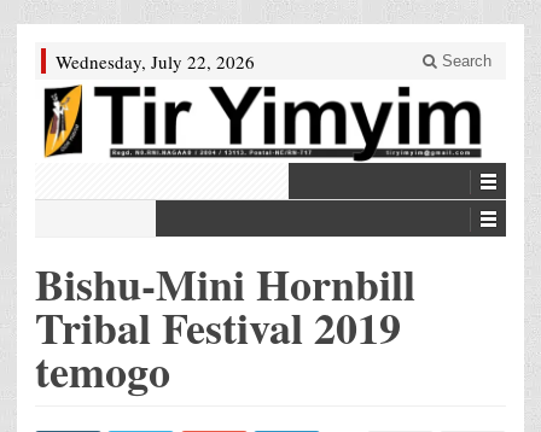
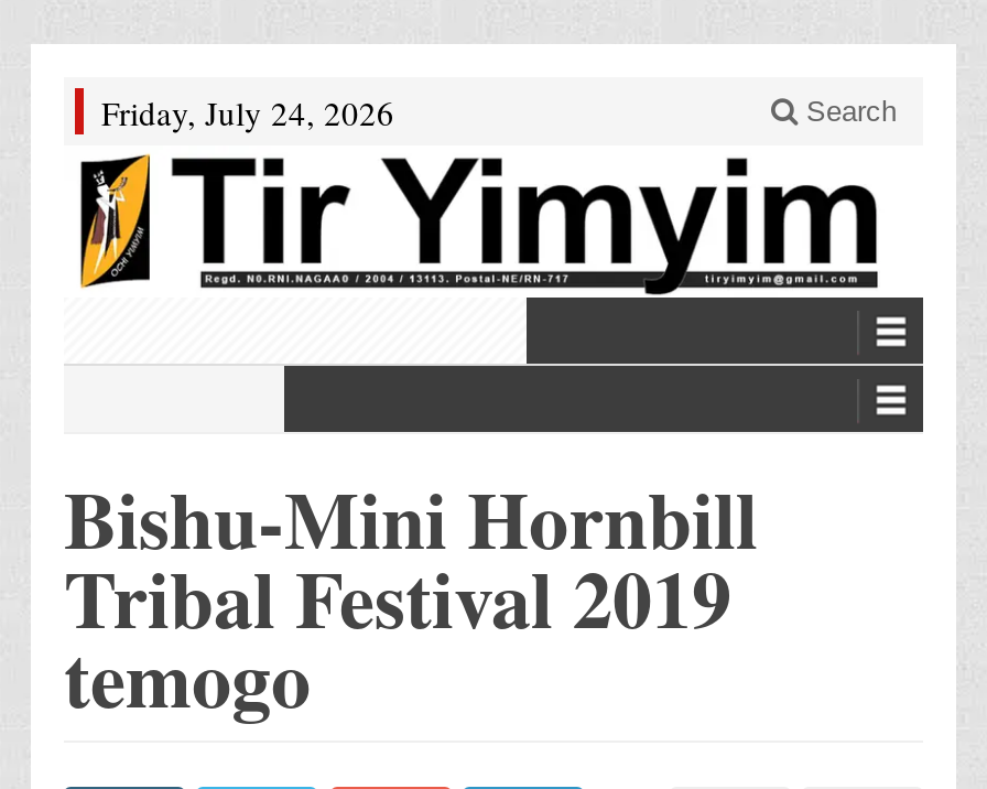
[56,49,255,74] Wednesday, July 22, 2026 -> [101,90,394,134] Friday, July 24, 2026

